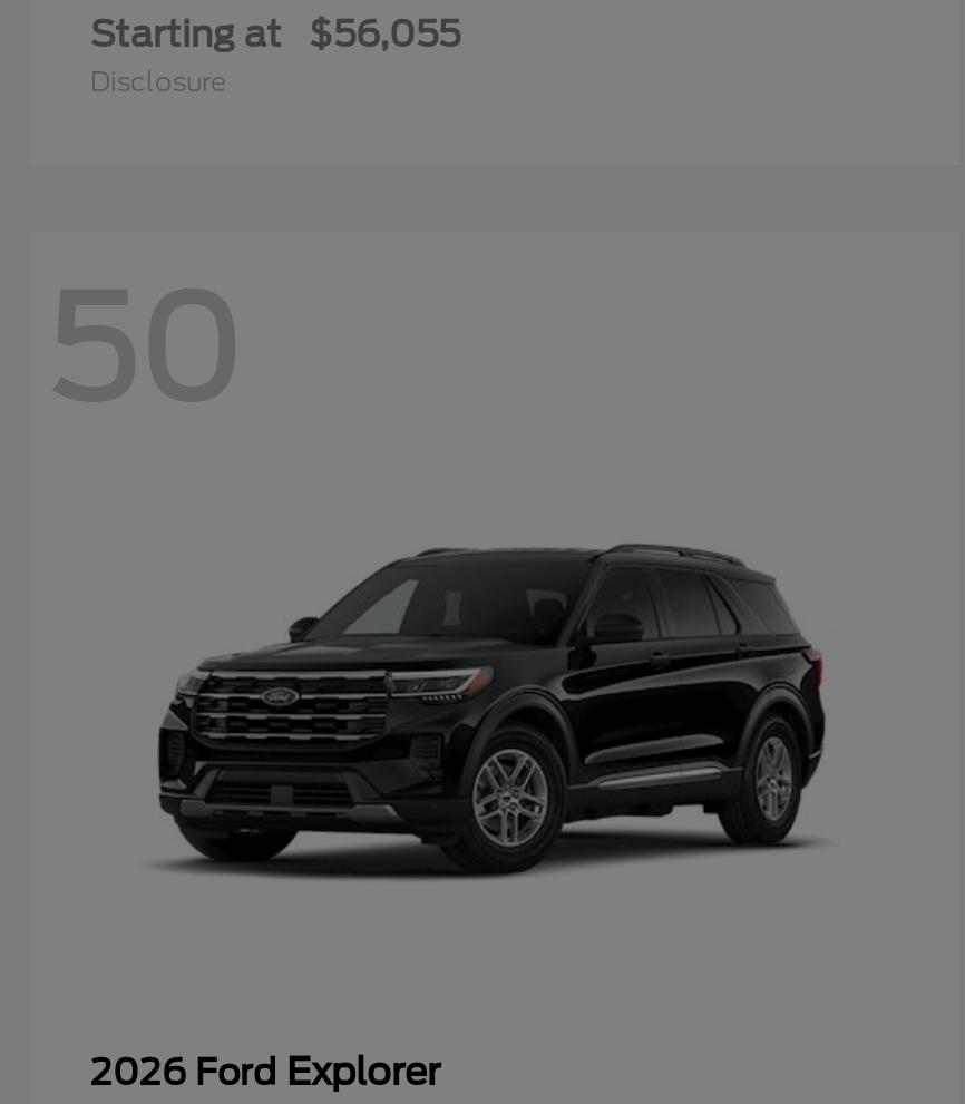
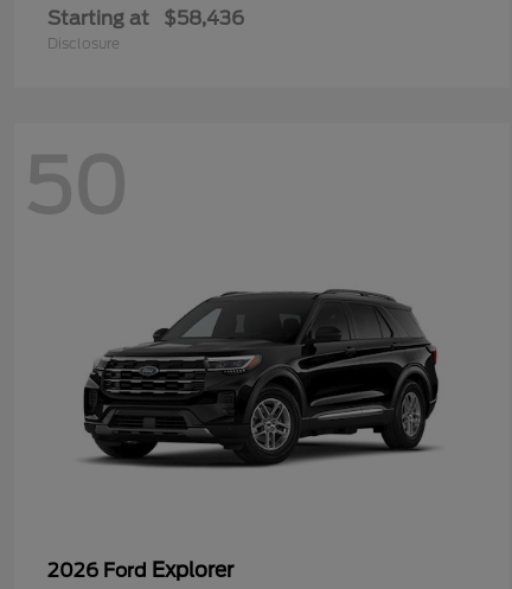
[90,14,460,57] Starting at $56,055 -> [47,8,244,30] Starting at $58,436

